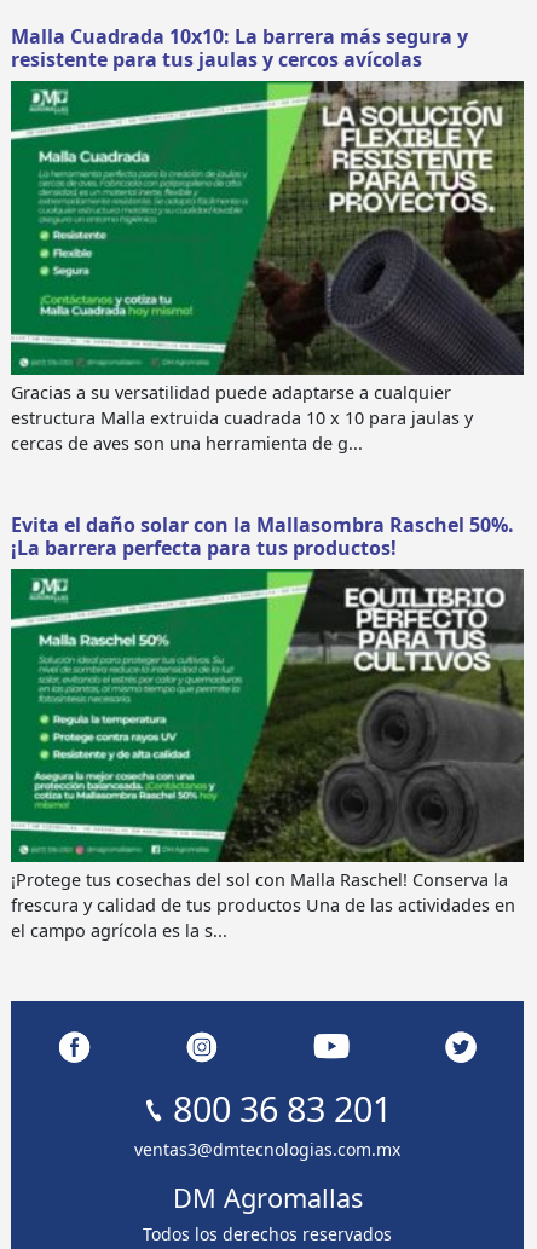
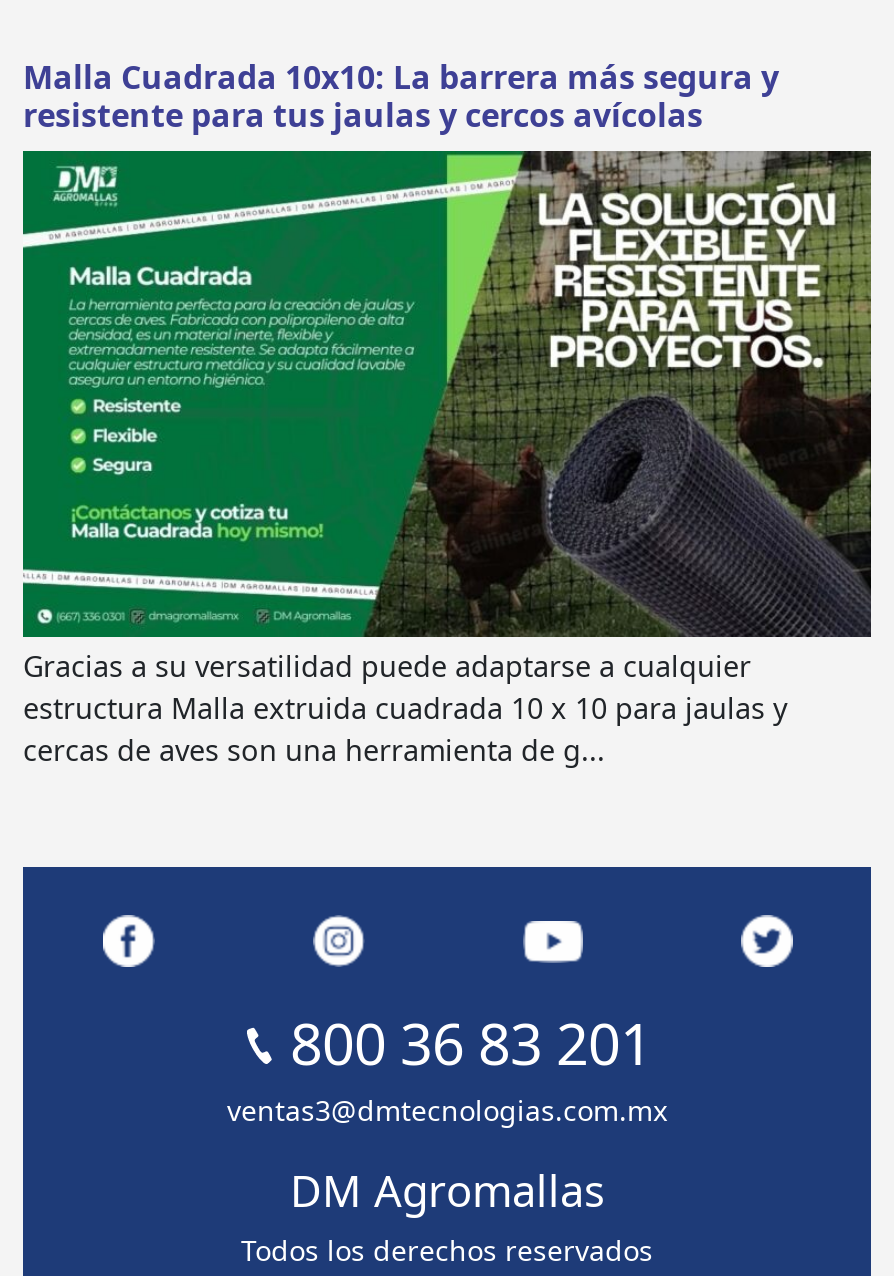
[11,511,514,561] Evita el daño solar con la Mallasombra Raschel 50%. | ¡La barrera perfecta para tus productos! -> none
[11,569,524,942] [image] | ¡Protege tus cosechas del sol con Malla Raschel! Conserva la | frescura y calidad de tus productos Una de las actividades en | el campo agrícola es la s... -> none

